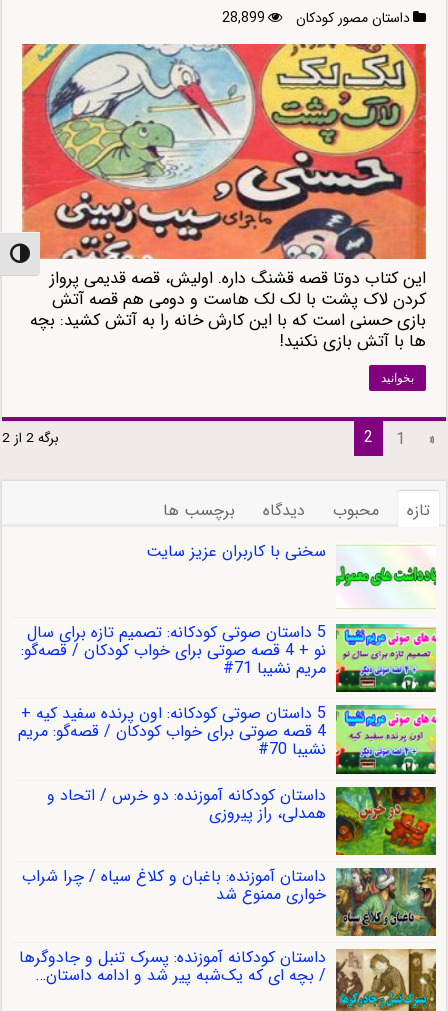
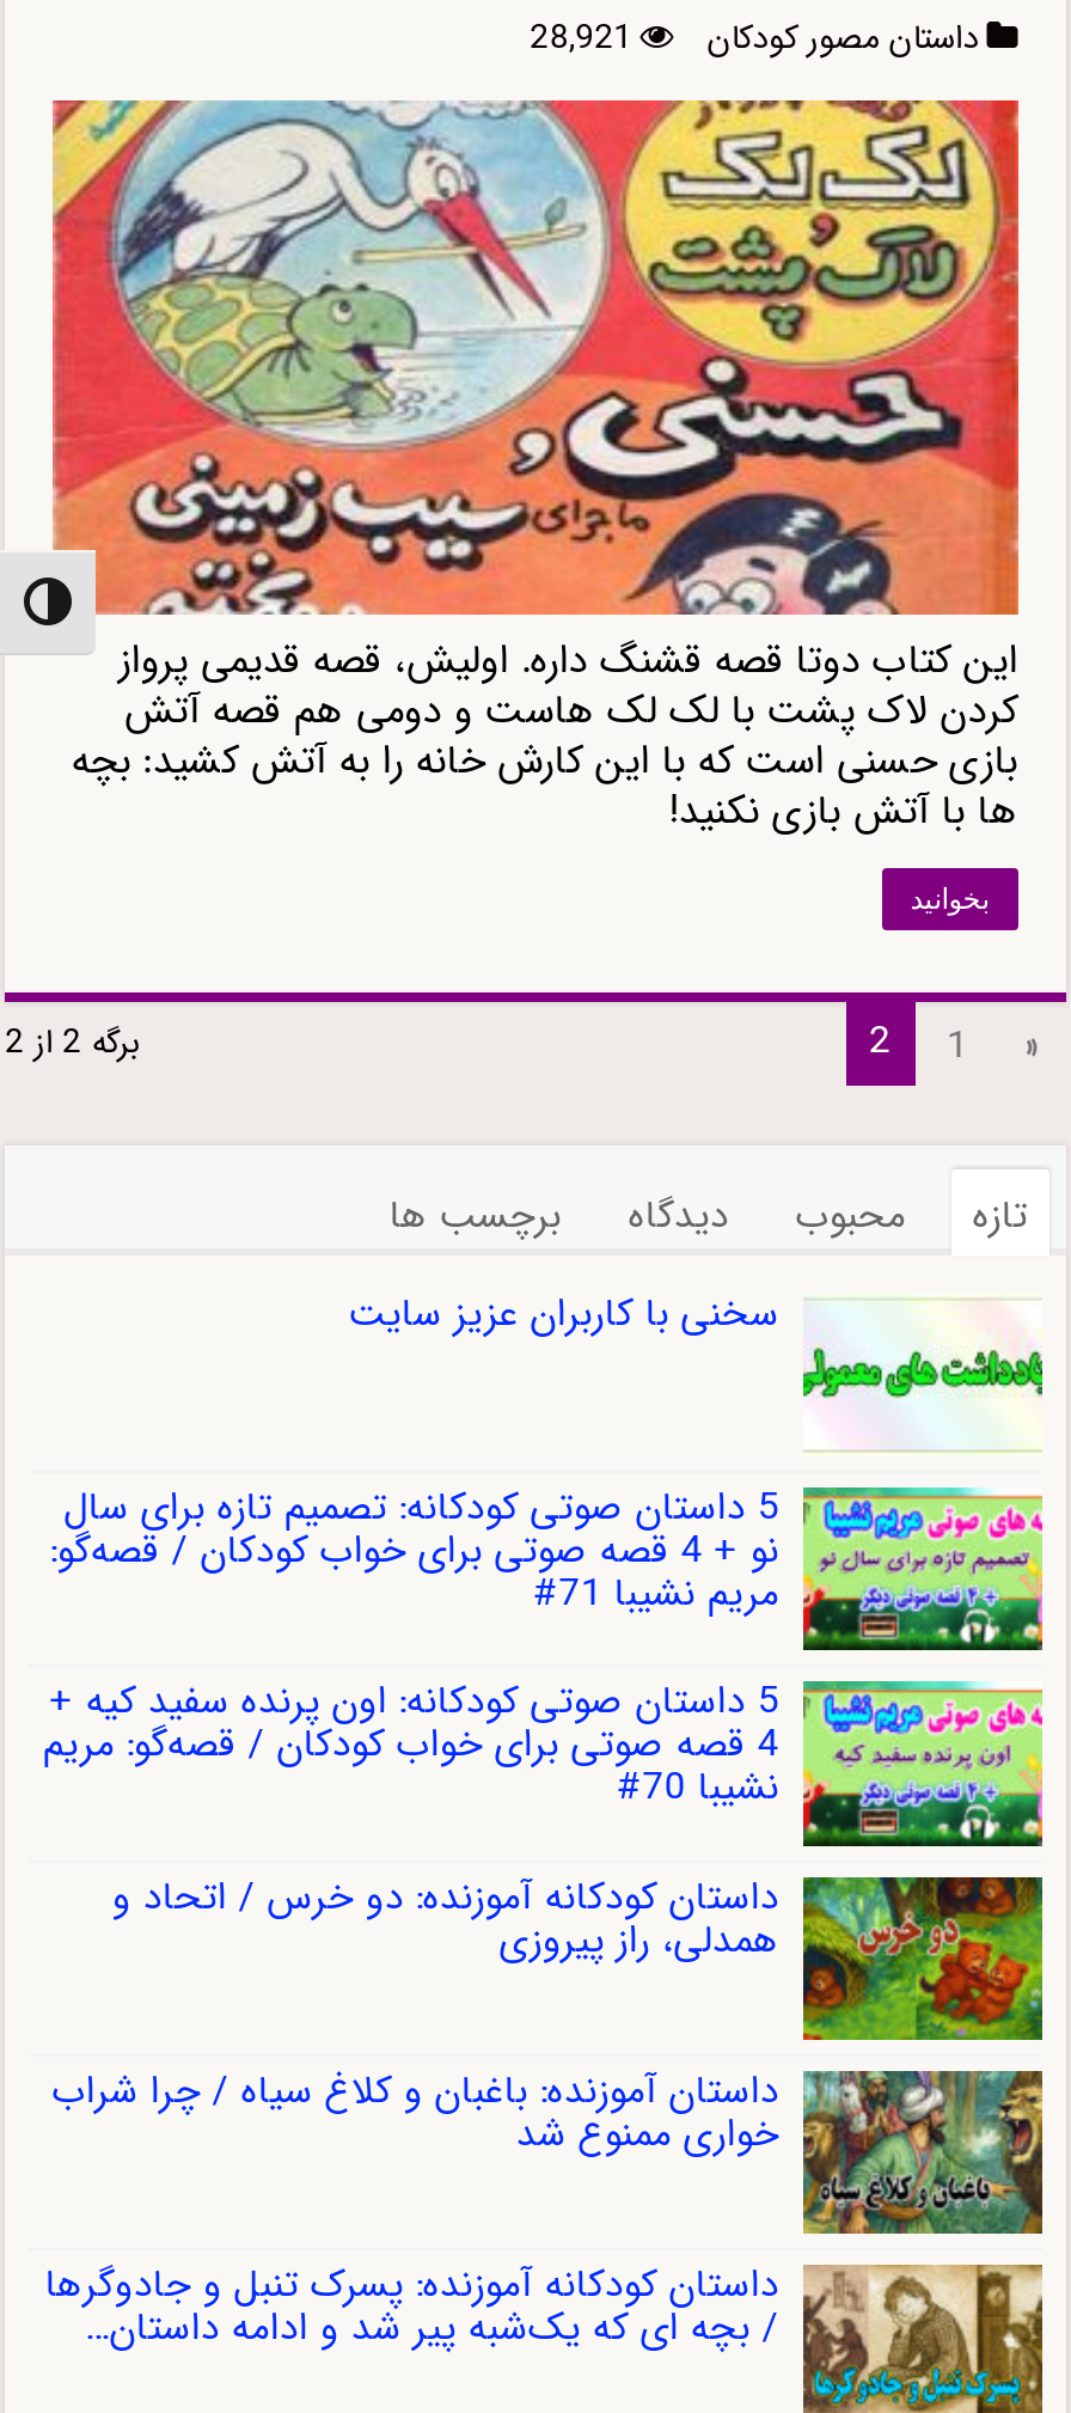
[222,7,410,29] داستان مصور کودکان 28,899 -> [530,13,980,65] داستان مصور کودکان 28,921

